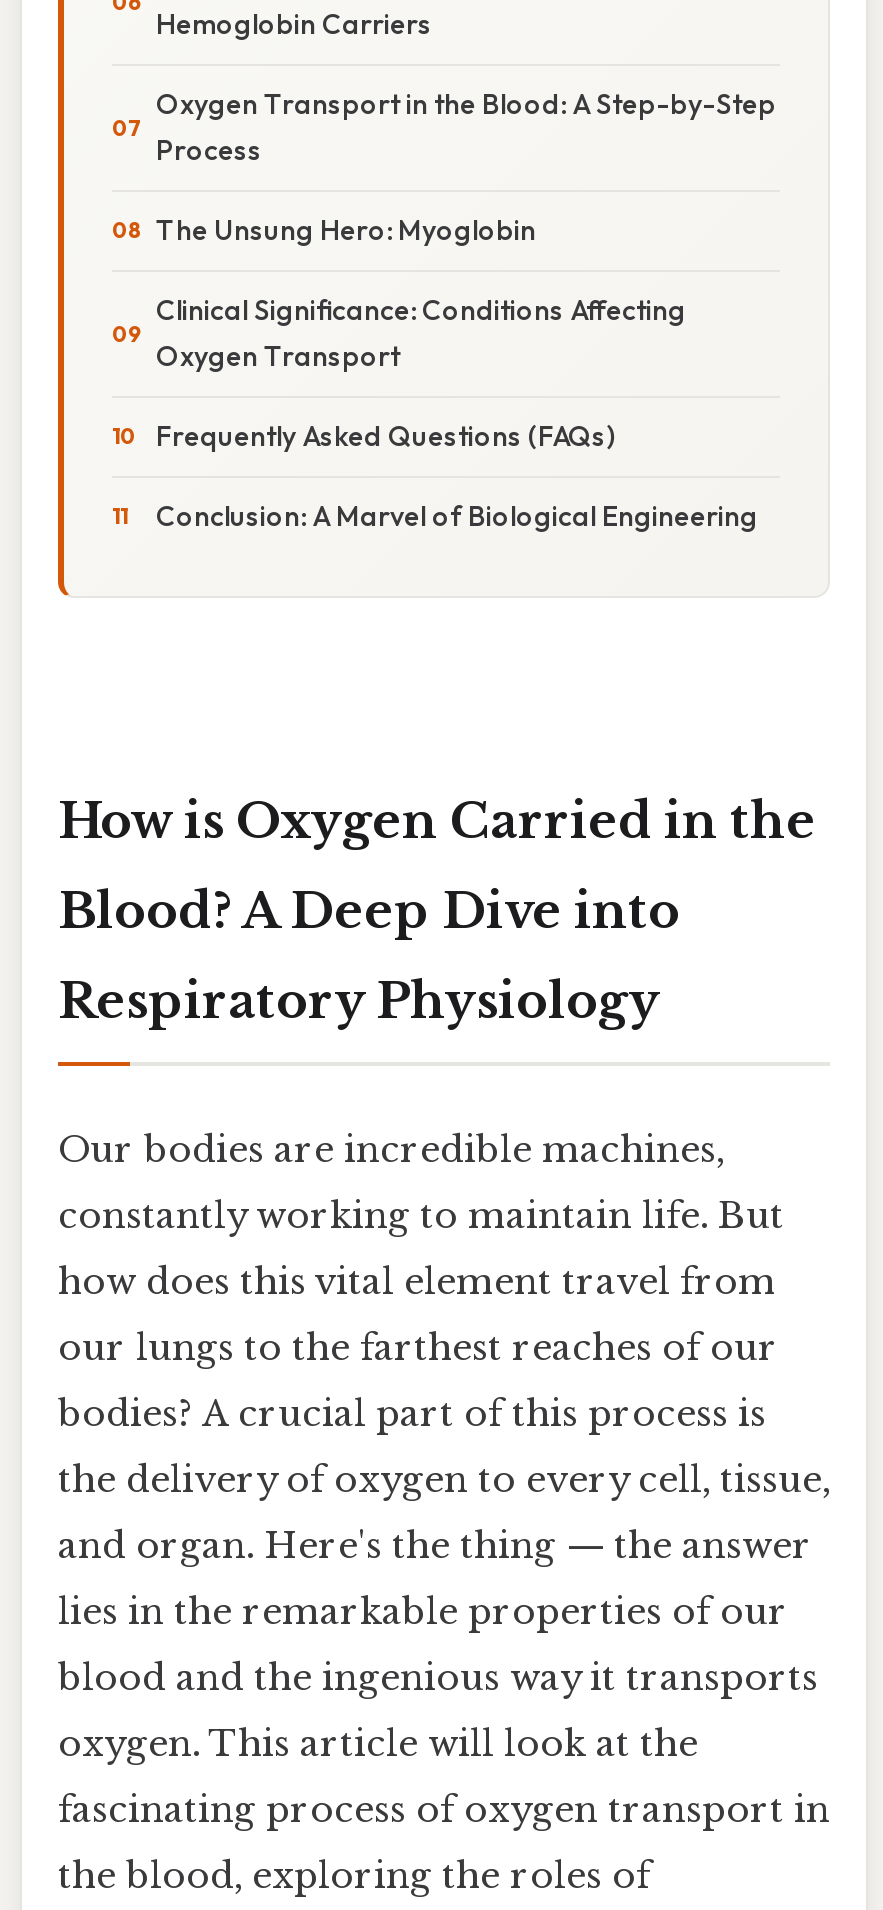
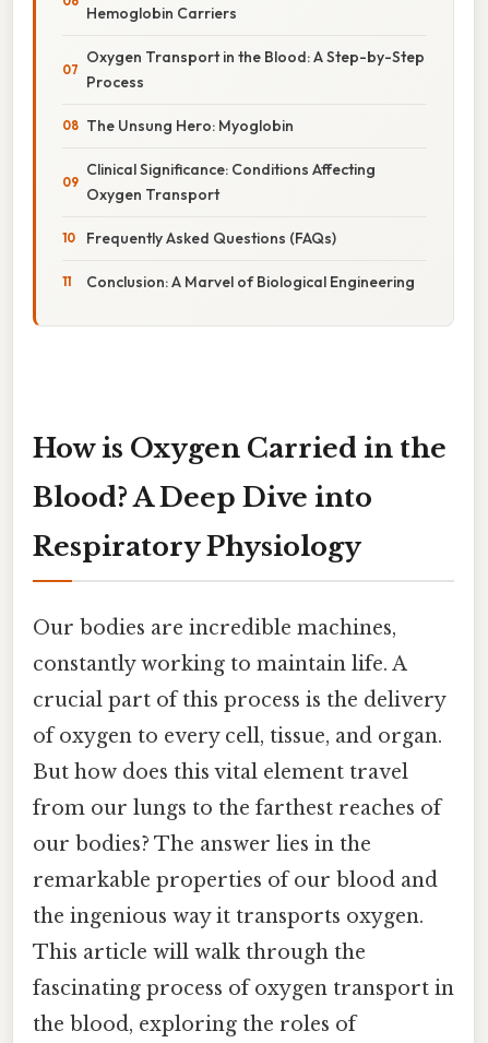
[58,1194,784,1238] constantly working to maintain life. But -> [33,652,406,676] constantly working to maintain life. A
[58,1260,776,1304] how does this vital element travel from -> [33,688,445,712] crucial part of this process is the delivery
[58,1326,778,1370] our lungs to the farthest reaches of our -> [33,724,442,748] of oxygen to every cell, tissue, and organ.
[58,1392,766,1436] bodies? A crucial part of this process is -> [33,760,408,784] But how does this vital element travel
[58,1458,830,1502] the delivery of oxygen to every cell, tissue, -> [33,796,441,820] from our lungs to the farthest reaches of
[58,1524,812,1568] and organ. Here's the thing — the answer -> [33,832,371,856] our bodies? The answer lies in the
[58,1590,788,1634] lies in the remarkable properties of our -> [33,868,438,892] remarkable properties of our blood and
[58,1656,818,1700] blood and the ingenious way it transports -> [33,904,424,928] the ingenious way it transports oxygen.
[58,1722,698,1766] oxygen. This article will look at the -> [33,940,366,964] This article will walk through the

